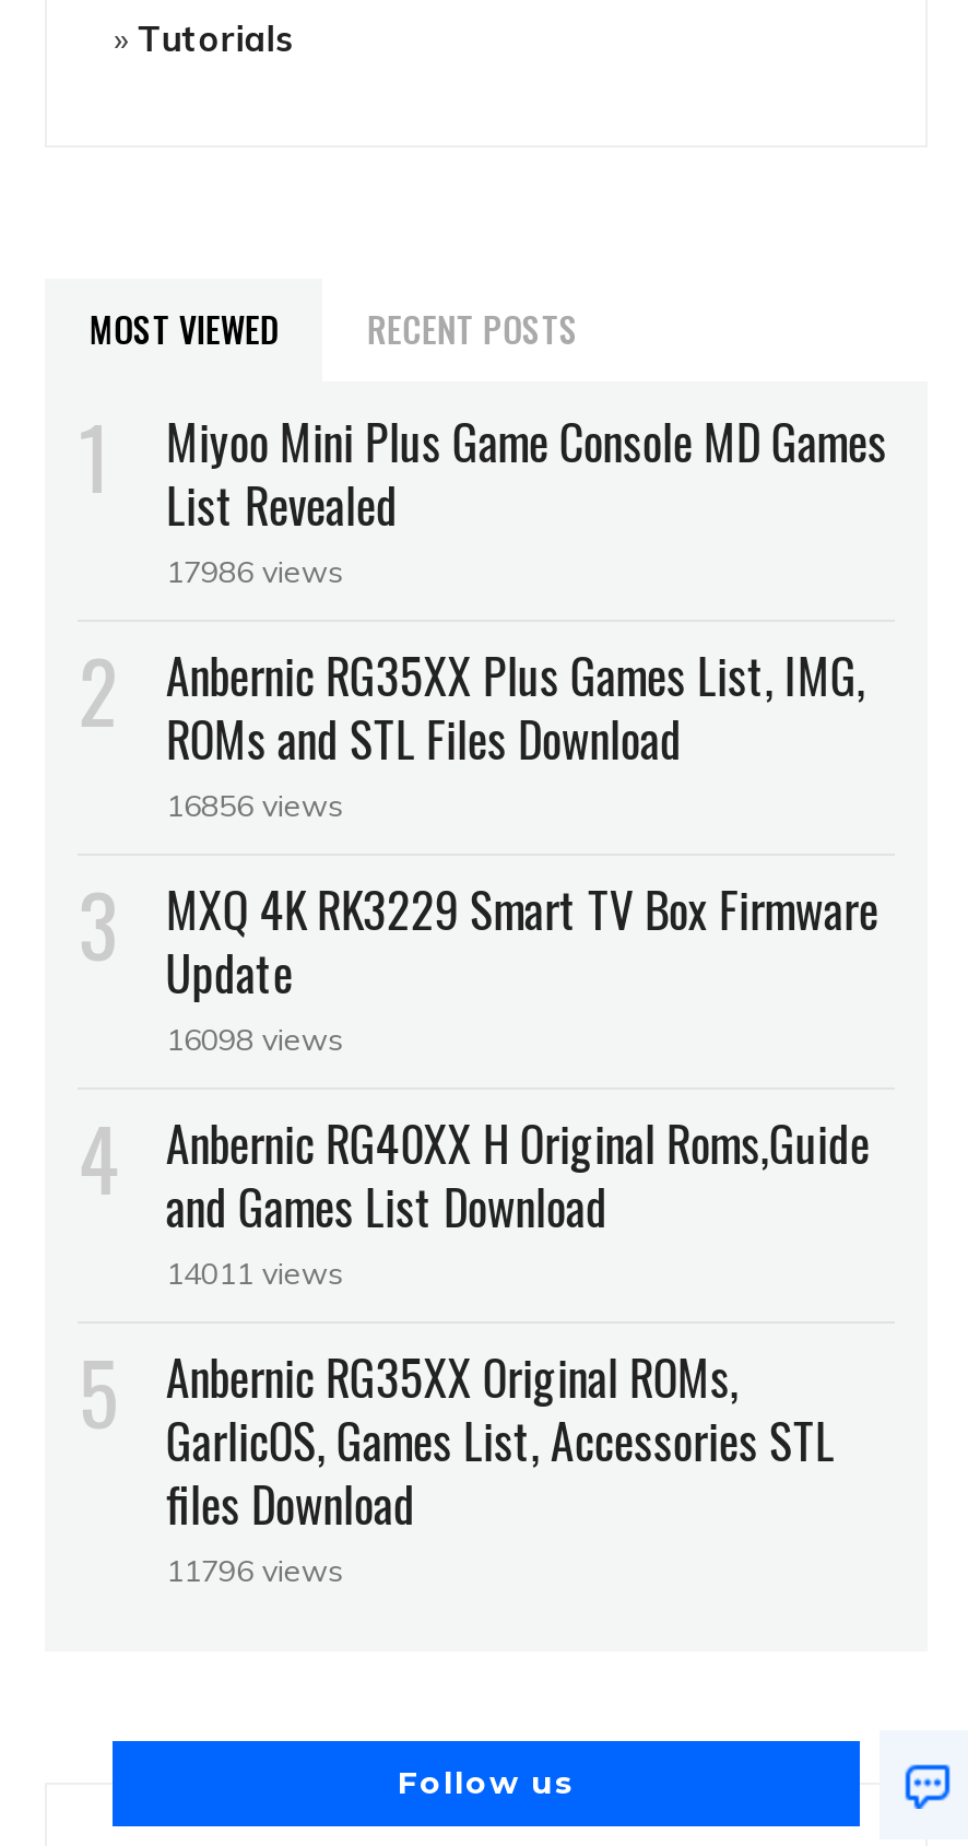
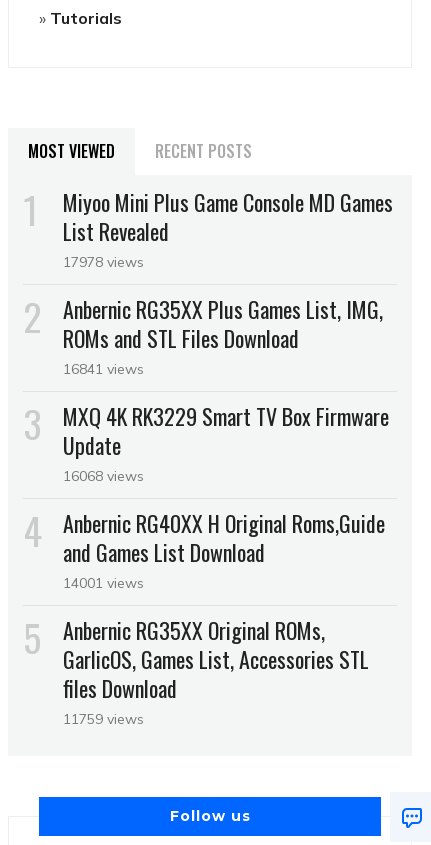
[166,551,343,590] 17986 views -> [63,253,144,271] 17978 views
[166,785,343,824] 16856 views -> [63,360,144,378] 16841 views
[166,1019,343,1058] 16098 views -> [63,467,144,485] 16068 views
[166,1253,343,1292] 14011 views -> [63,574,144,592] 14001 views
[166,1550,343,1589] 11796 views -> [63,710,144,728] 11759 views

